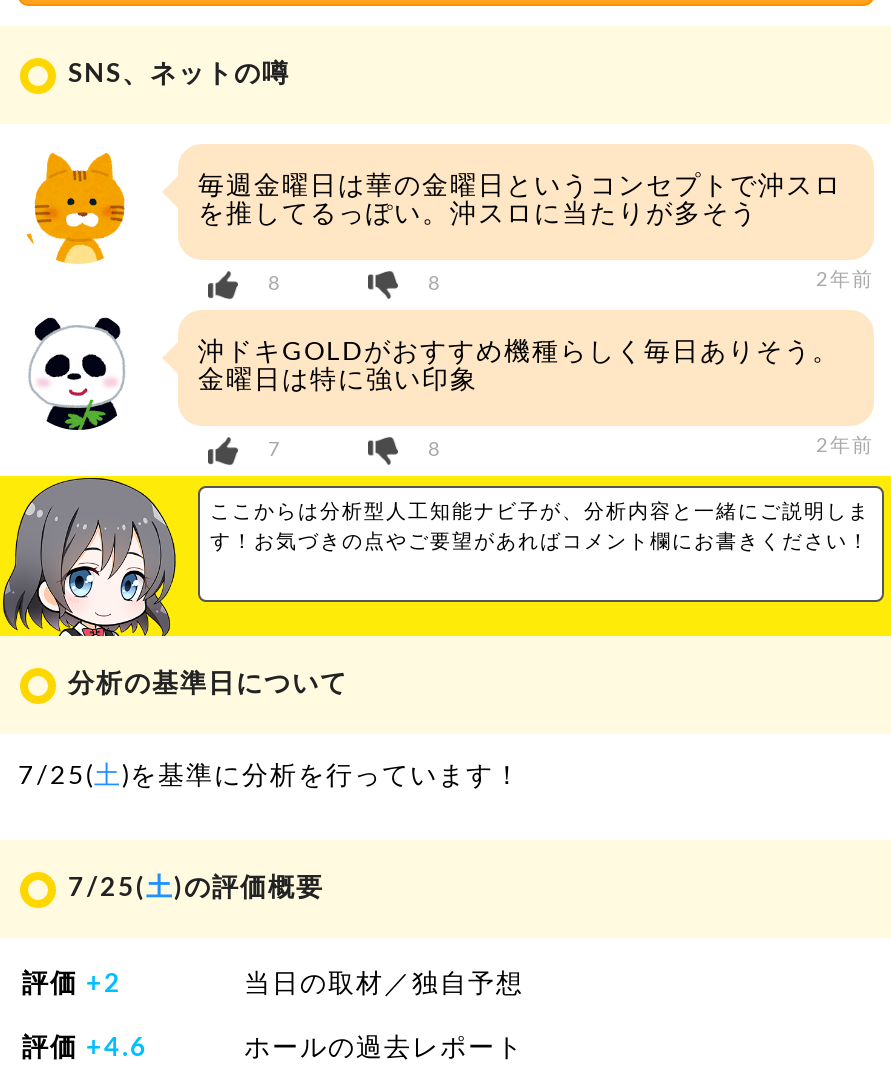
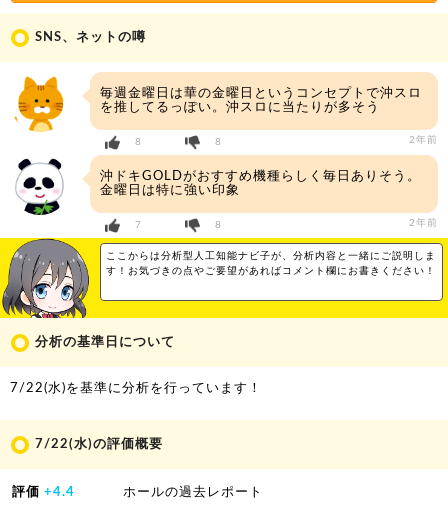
[18,764,522,790] 7/25(土)を基準に分析を行っています！ -> [10,382,262,395] 7/22(水)を基準に分析を行っています！
[68,876,324,902] 7/25(土)の評価概要 -> [35,438,163,451] 7/22(水)の評価概要
[22,972,524,1062] 評価+2 | 当日の取材／独自予想 | 評価+4.6 -> [12,486,75,499] 評価+4.4

